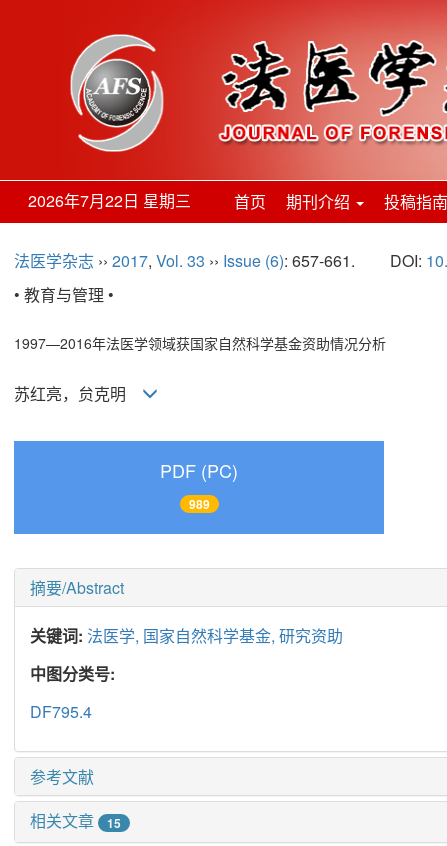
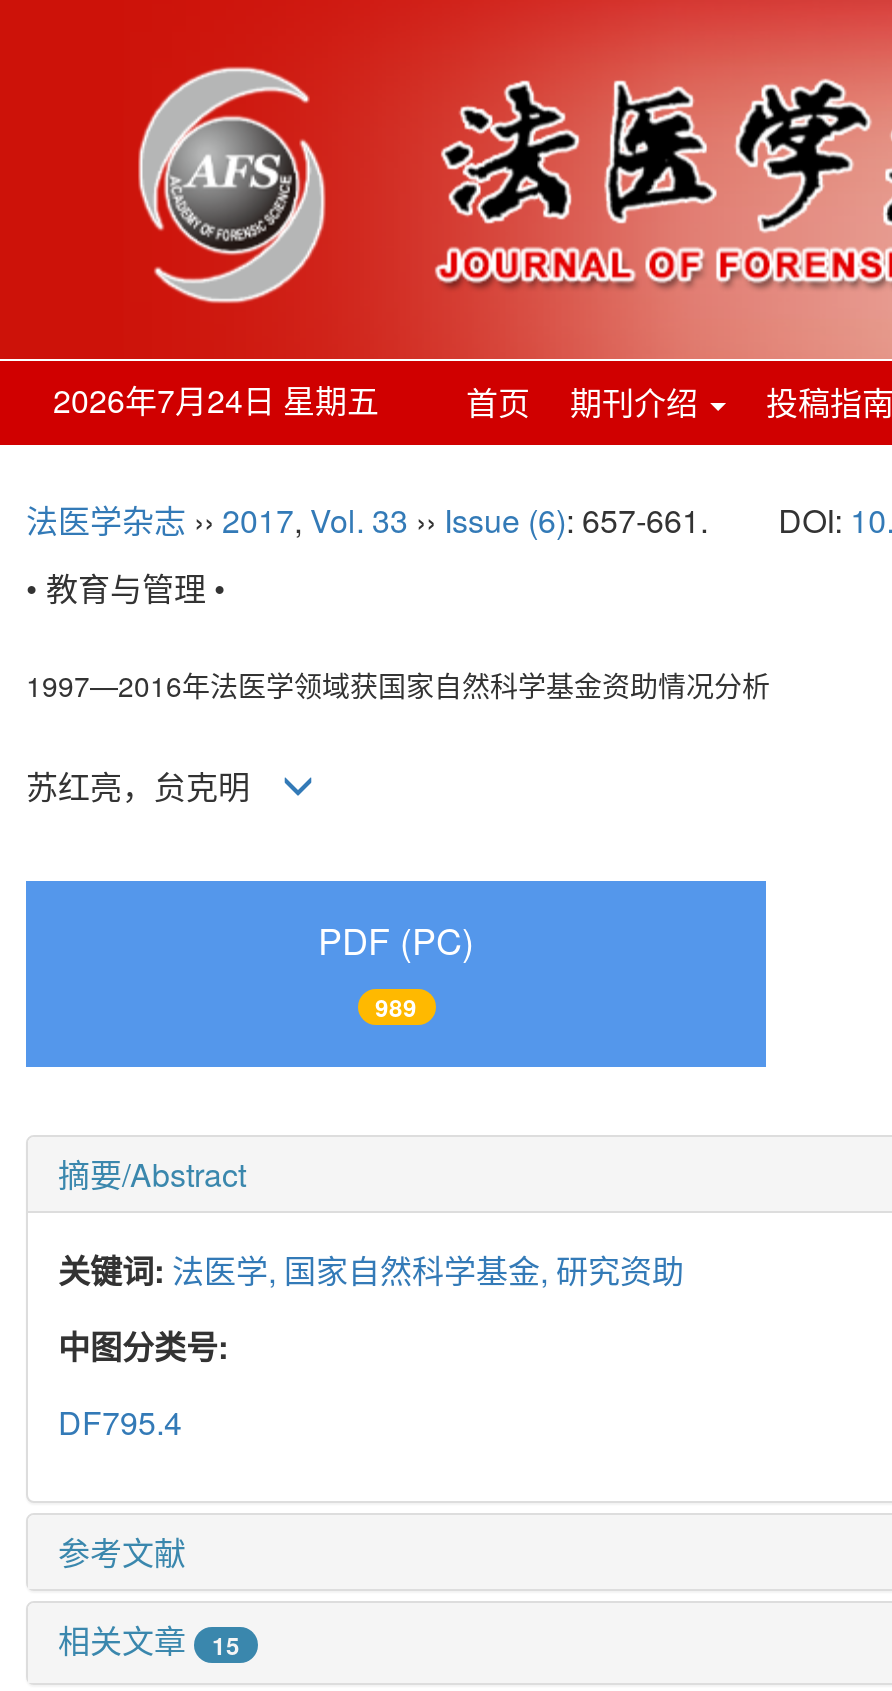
[27,189,190,212] 2026年7月22日 星期三 -> [53,377,379,423] 2026年7月24日 星期五

